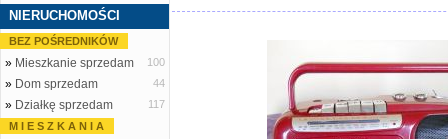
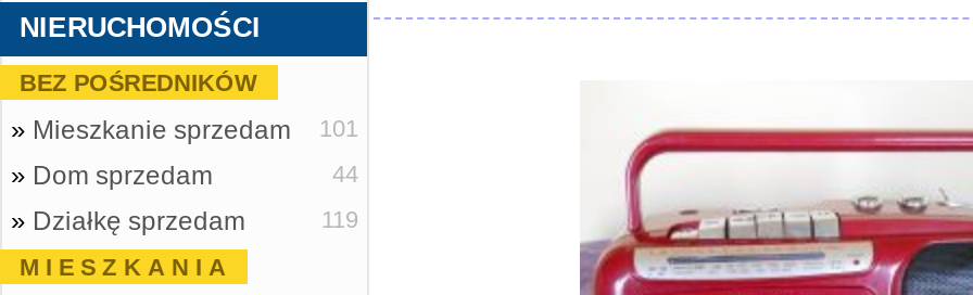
[5,56,165,70] » Mieszkanie sprzedam 100 -> [11,115,358,145] » Mieszkanie sprzedam 101
[148,98,165,110] 117 -> [321,206,358,232] 119

